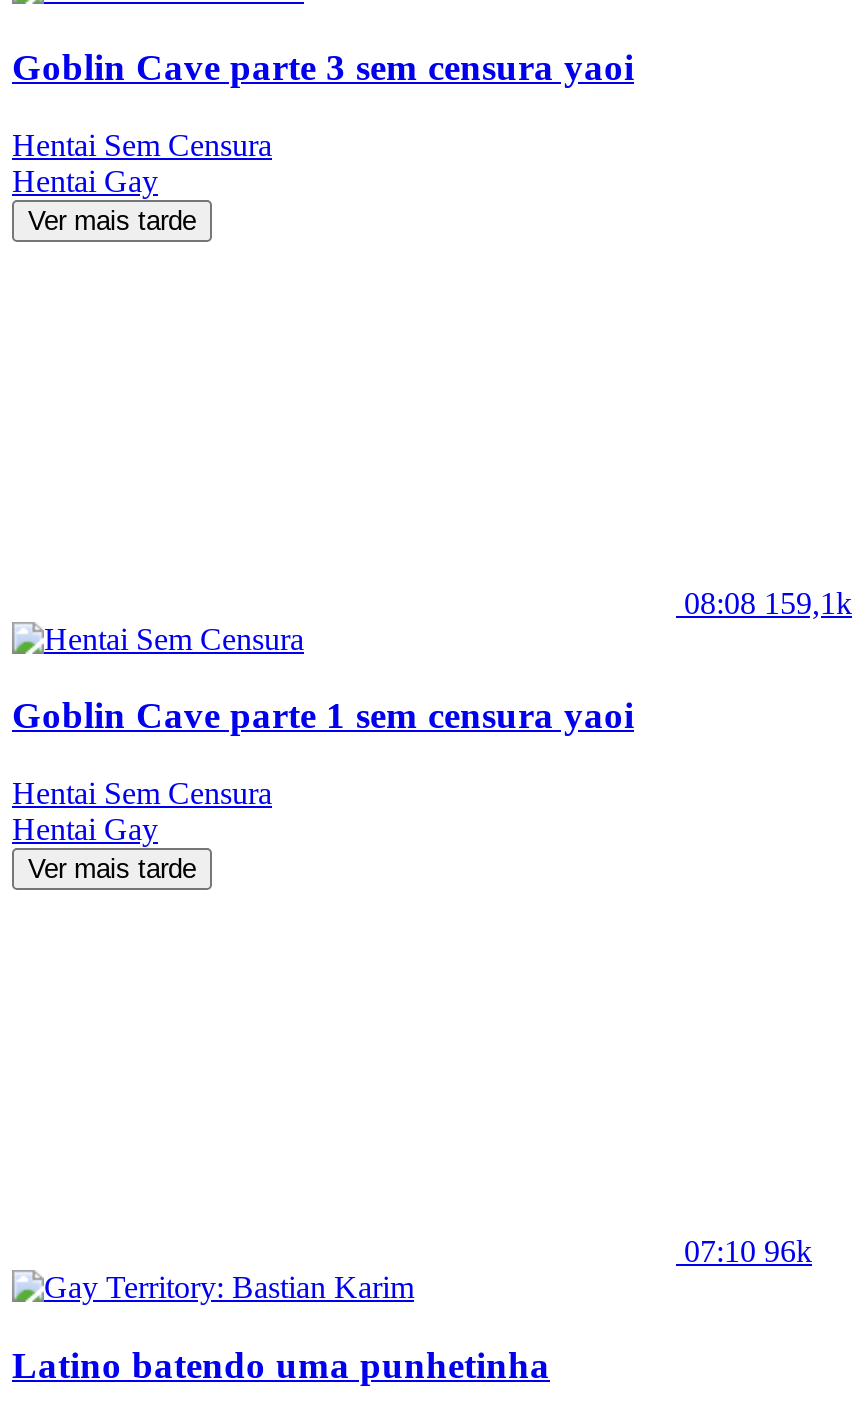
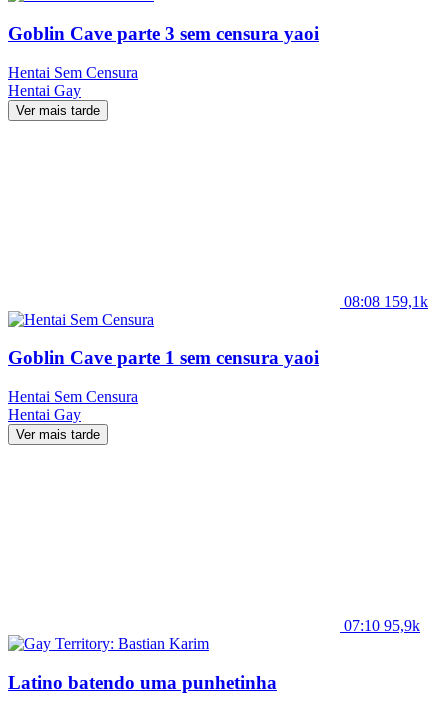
[684,1234,812,1268] 07:10 96k -> [344,617,420,634] 07:10 95,9k

